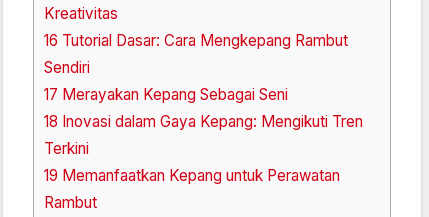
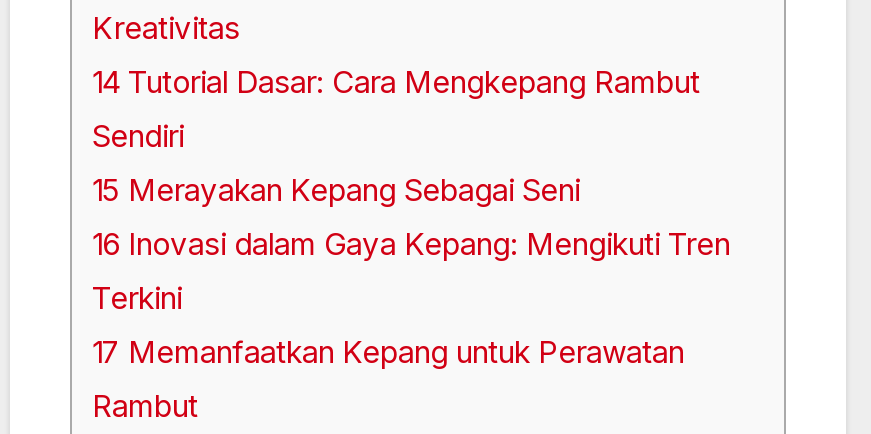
[44,31,348,50] 16 Tutorial Dasar: Cara Mengkepang Rambut -> [92,63,700,101] 14 Tutorial Dasar: Cara Mengkepang Rambut
[44,85,288,104] 17 Merayakan Kepang Sebagai Seni -> [92,171,580,209] 15 Merayakan Kepang Sebagai Seni
[44,112,363,131] 18 Inovasi dalam Gaya Kepang: Mengikuti Tren -> [92,225,730,263] 16 Inovasi dalam Gaya Kepang: Mengikuti Tren
[44,166,340,185] 19 Memanfaatkan Kepang untuk Perawatan -> [92,333,684,371] 17 Memanfaatkan Kepang untuk Perawatan

